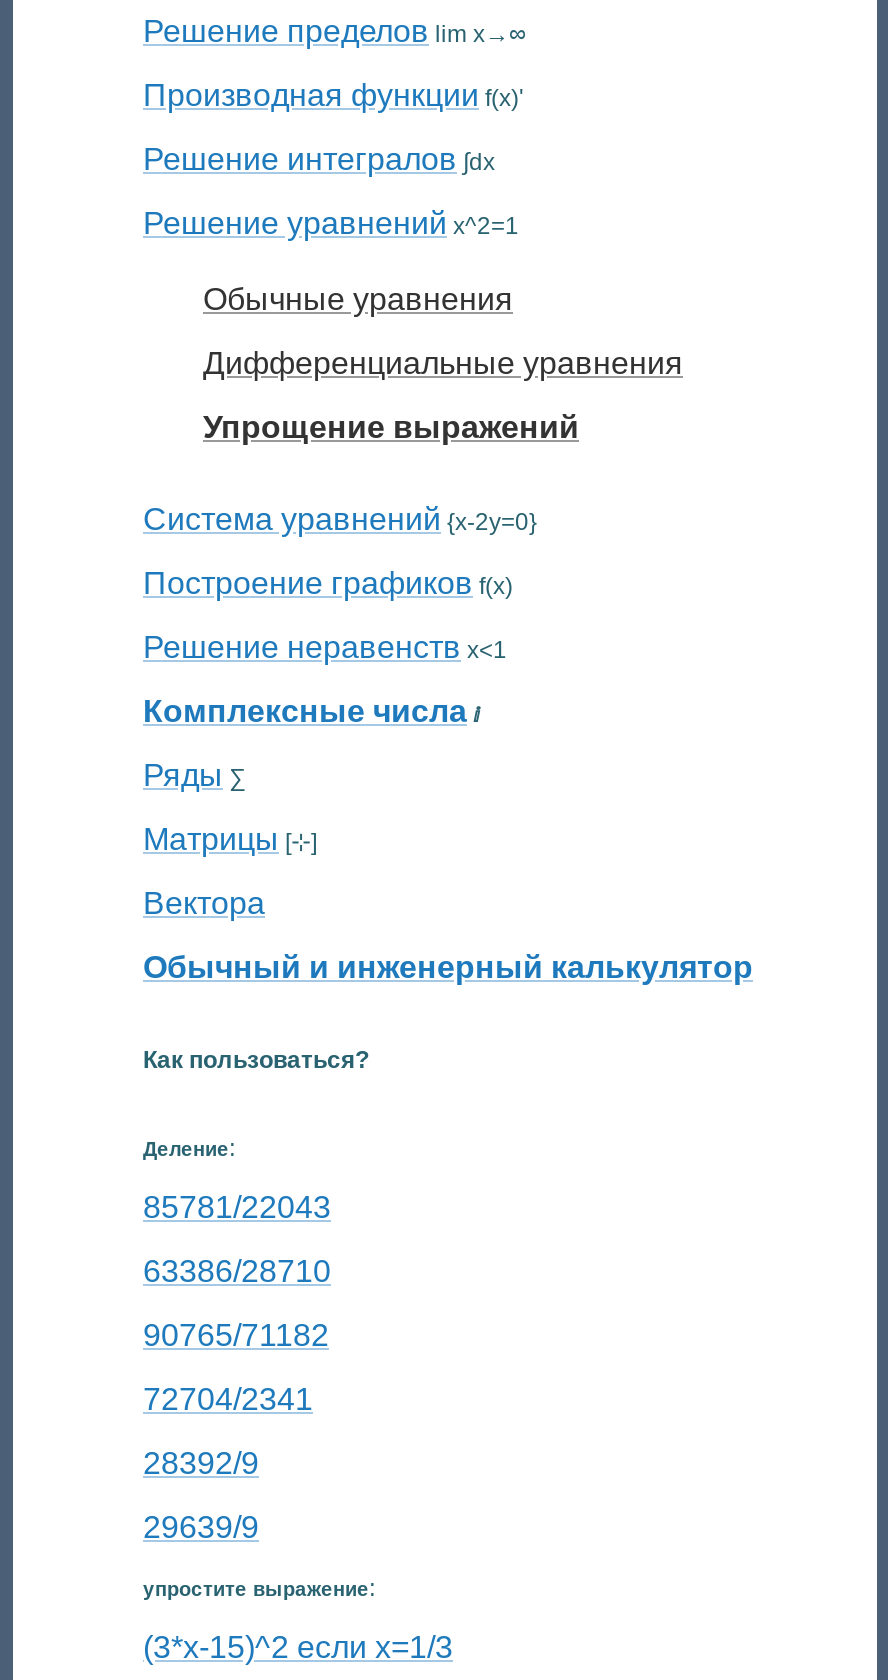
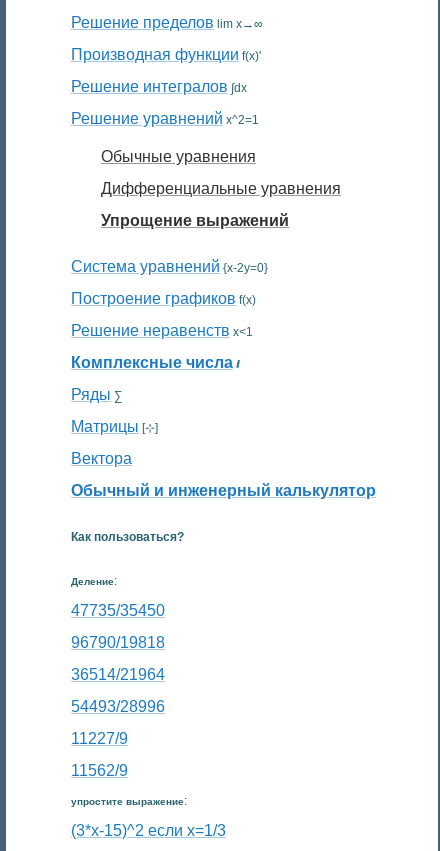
[143,1190,331,1224] 85781/22043 -> [71,602,165,619] 47735/35450
[143,1254,331,1288] 63386/28710 -> [71,634,165,651] 96790/19818
[143,1318,329,1352] 90765/71182 -> [71,666,165,683] 36514/21964
[143,1382,313,1416] 72704/2341 -> [71,698,165,715] 54493/28996
[143,1446,259,1480] 28392/9 -> [71,730,128,747] 11227/9
[143,1510,259,1544] 29639/9 -> [71,762,128,779] 11562/9

